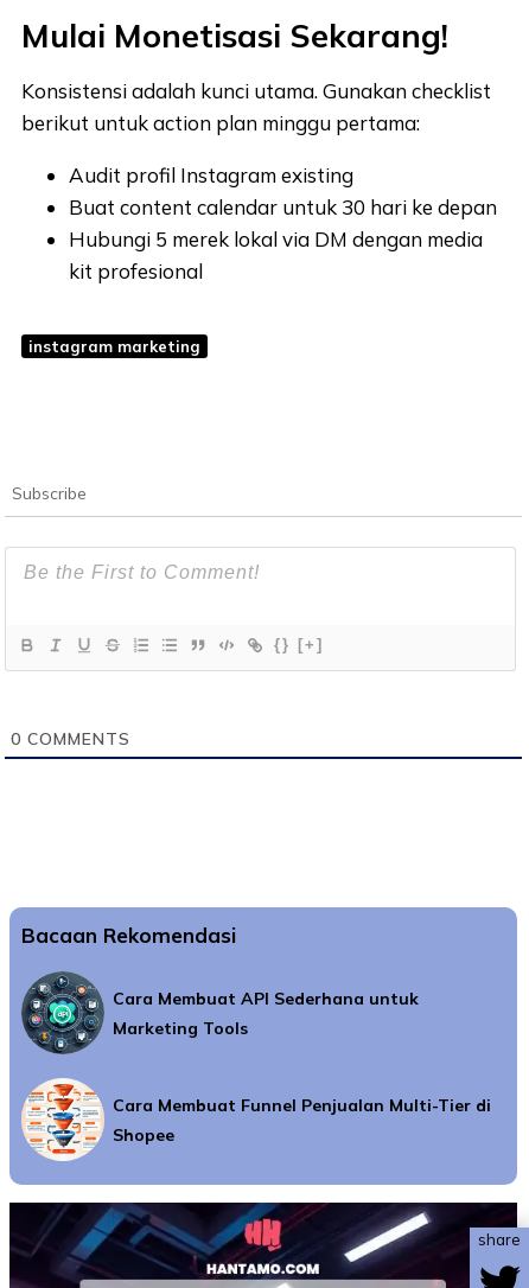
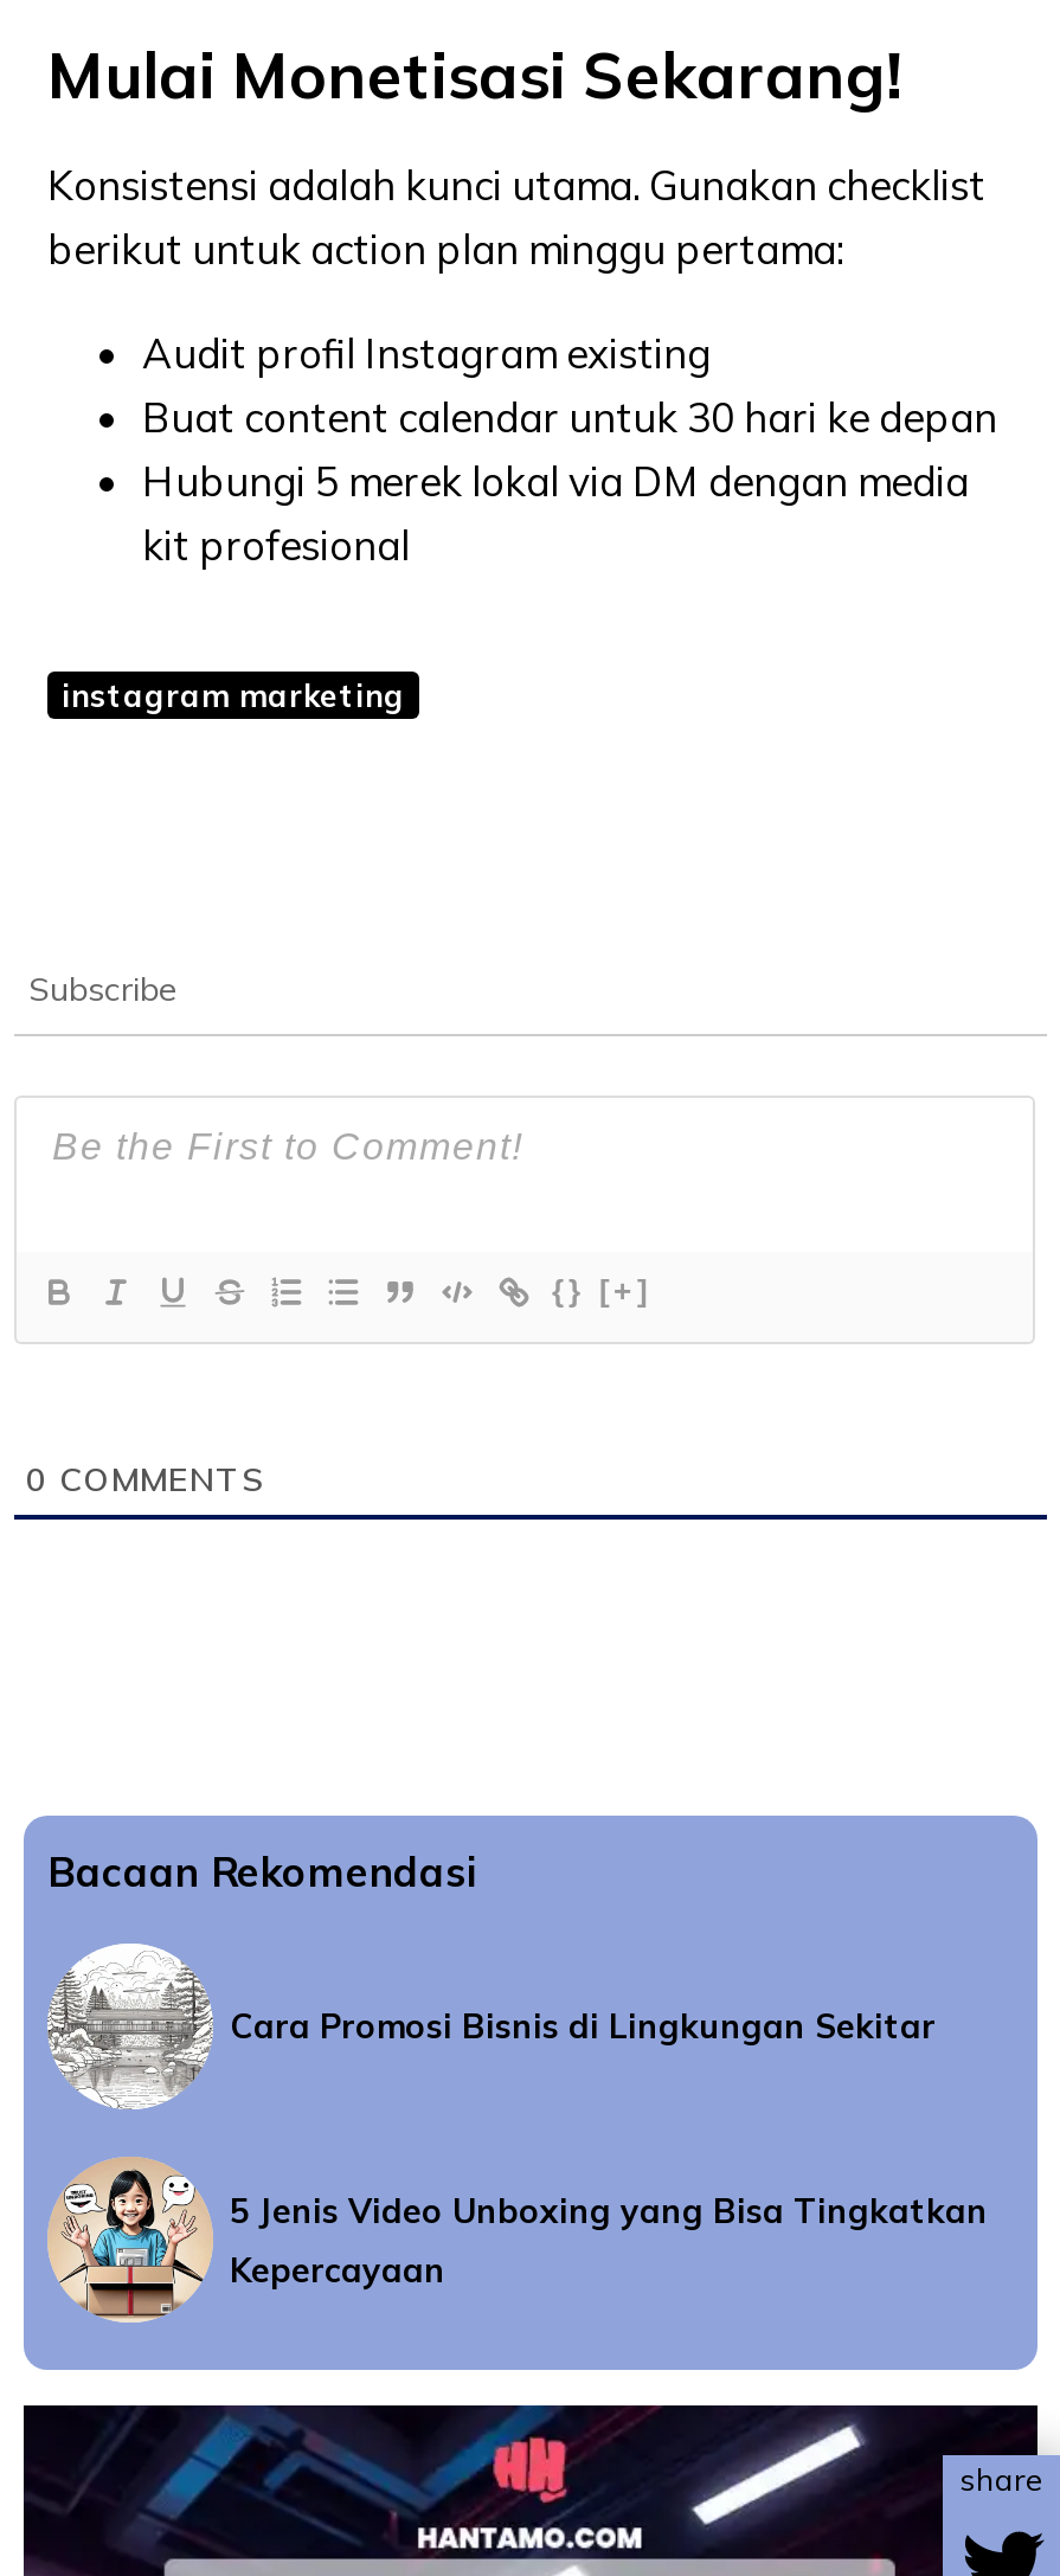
[20,970,419,1056] [image] | Cara Membuat API Sederhana untuk | Marketing Tools -> [47,1941,936,2112] [image] | Cara Promosi Bisnis di Lingkungan Sekitar
[23,1078,491,1161] [image] | Cara Membuat Funnel Penjualan Multi-Tier di | Shopee -> [50,2157,988,2323] [image] | 5 Jenis Video Unboxing yang Bisa Tingkatkan | Kepercayaan

